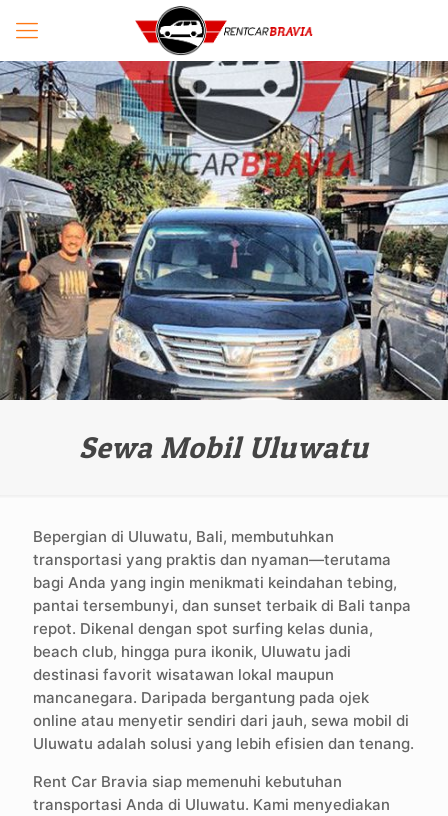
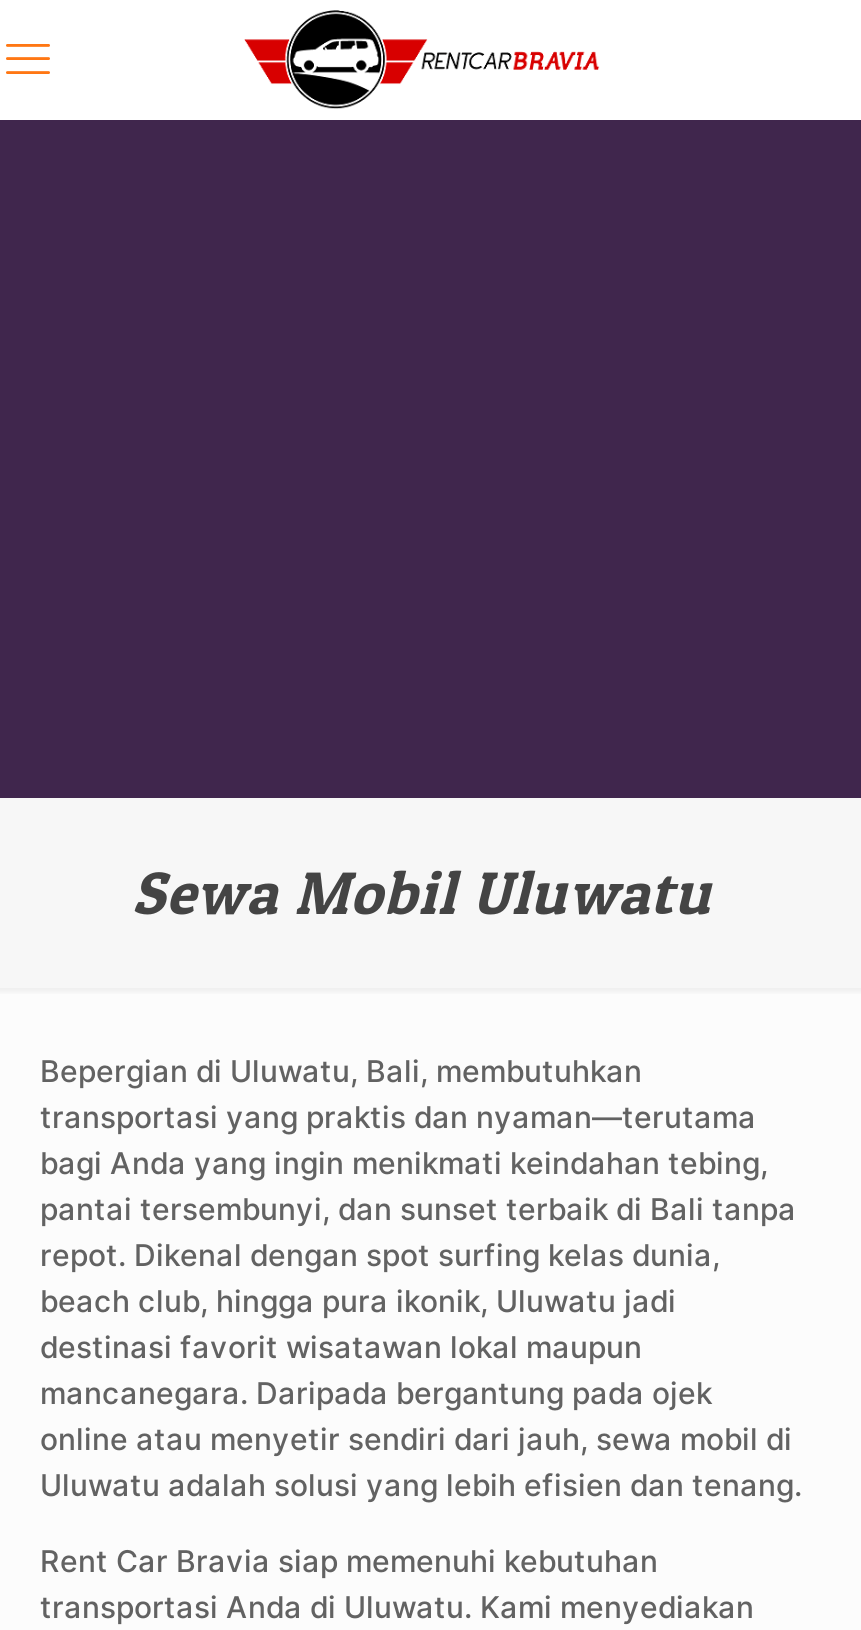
[3,60,445,400] [image] -> none

